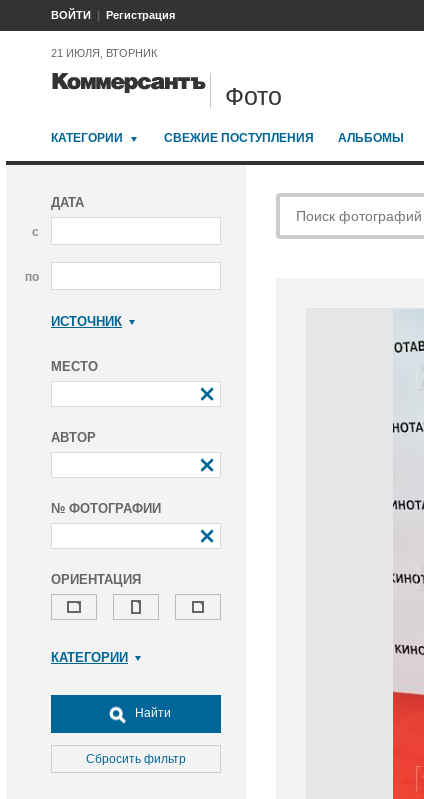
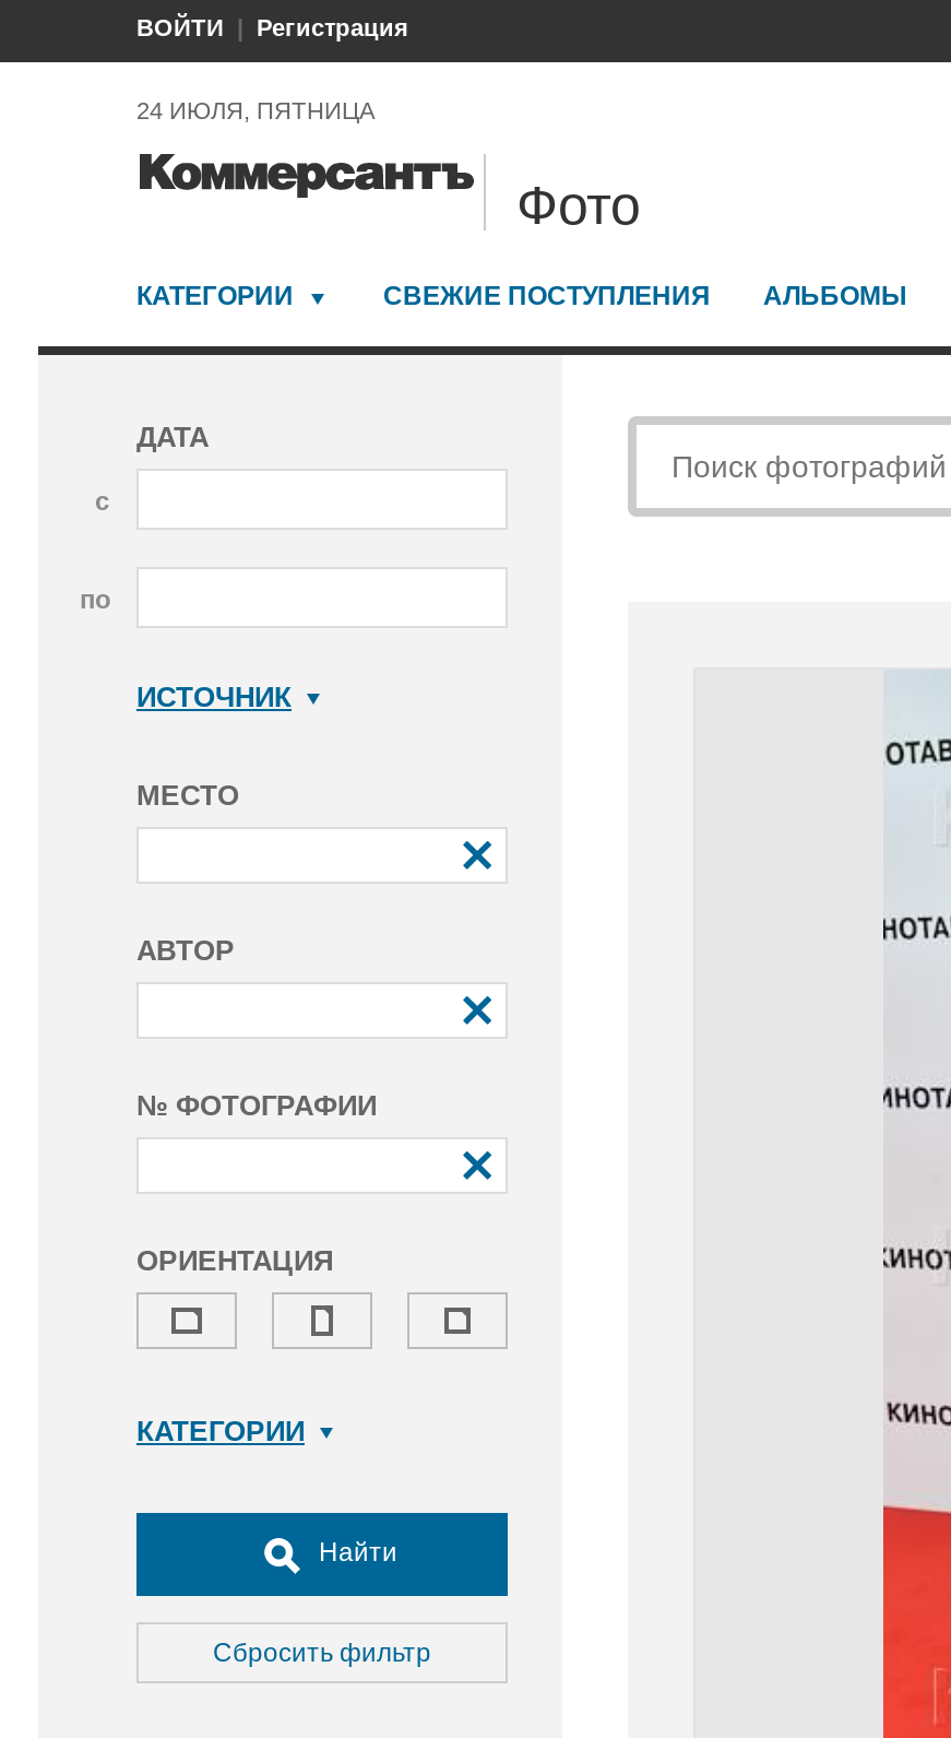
[51,47,157,59] 21 ИЮЛЯ, ВТОРНИК -> [136,97,375,123] 24 ИЮЛЯ, ПЯТНИЦА

